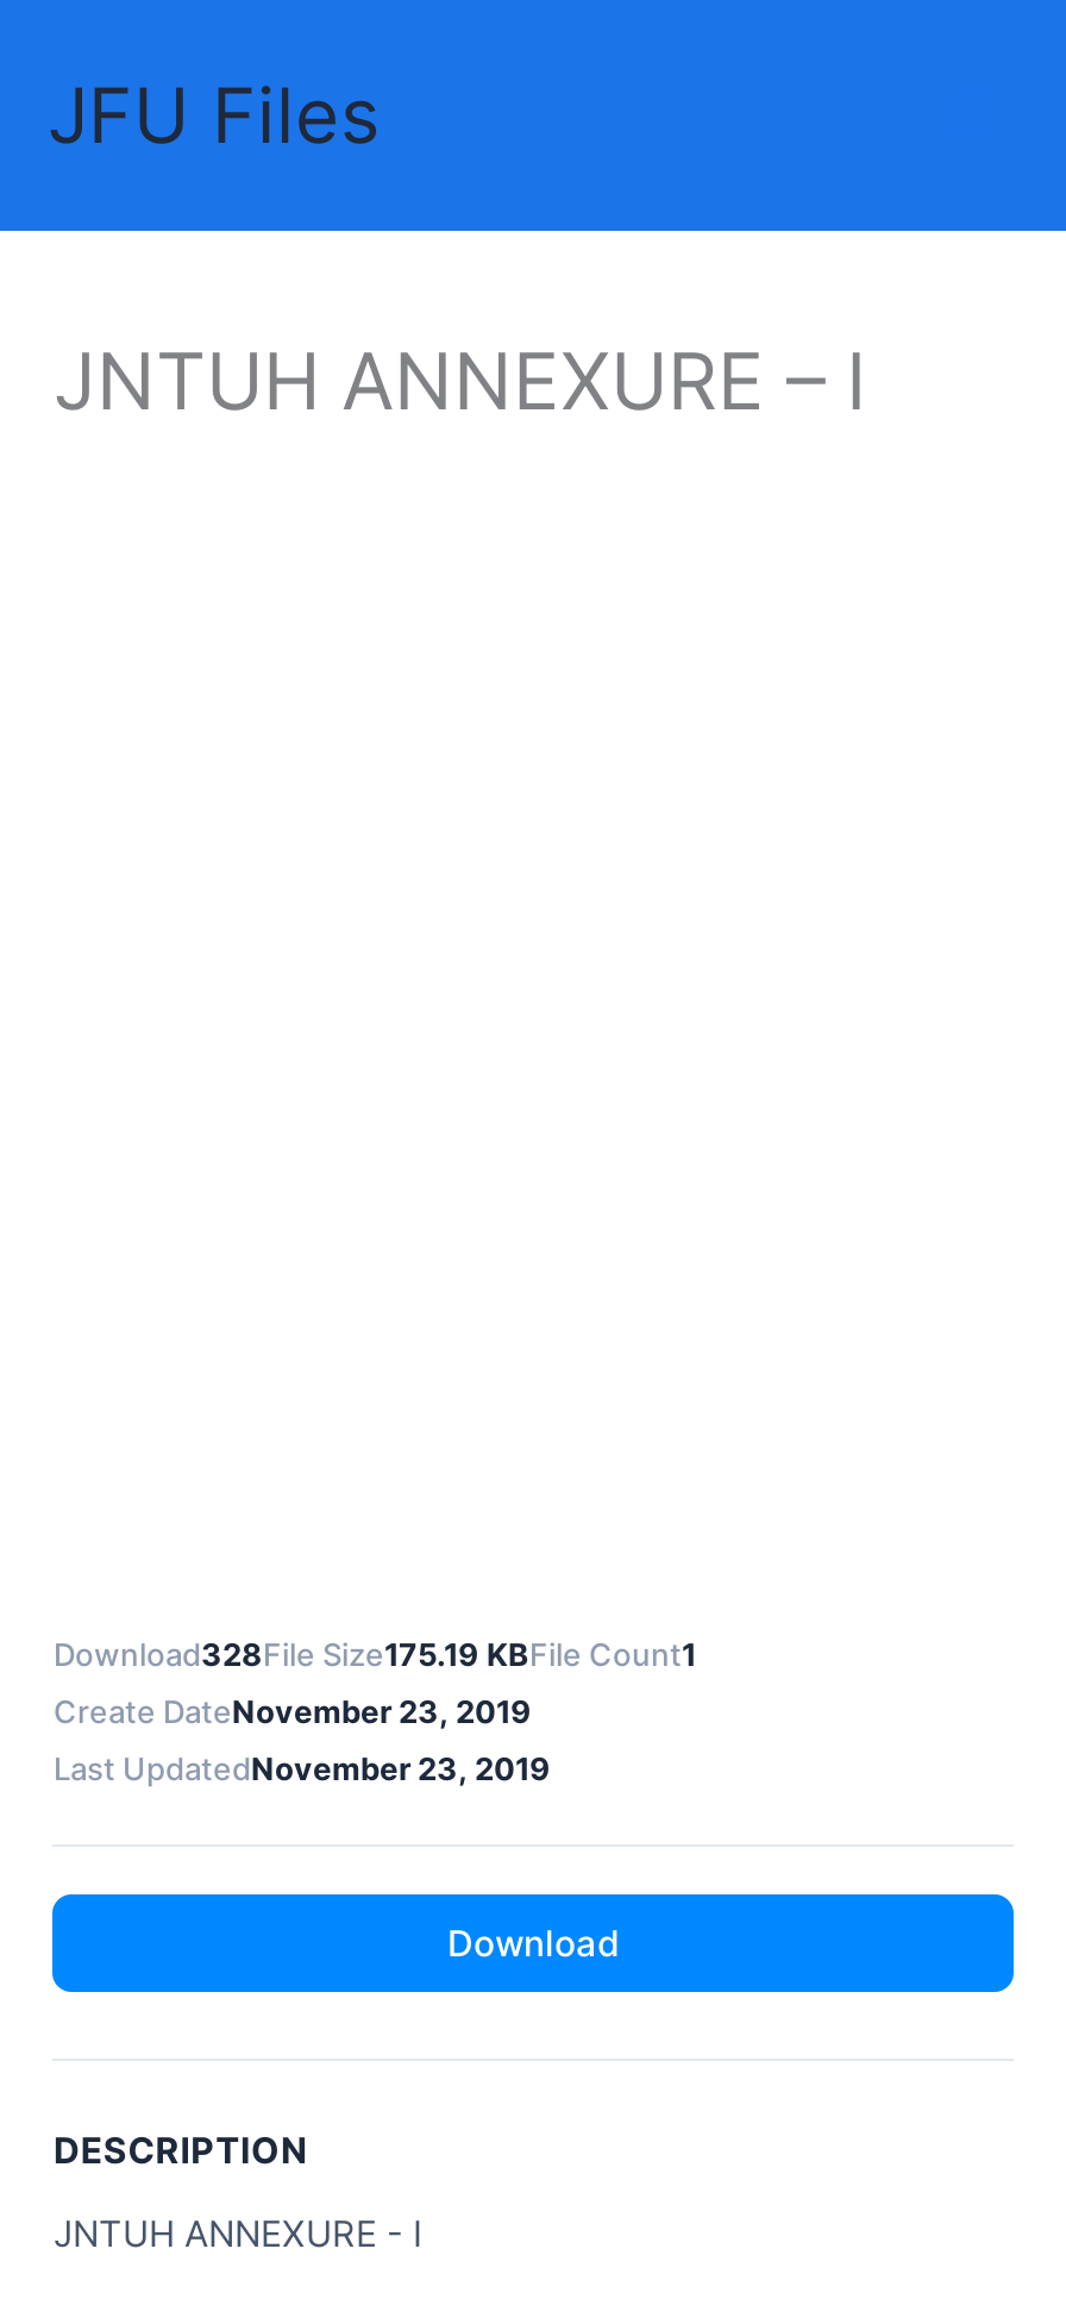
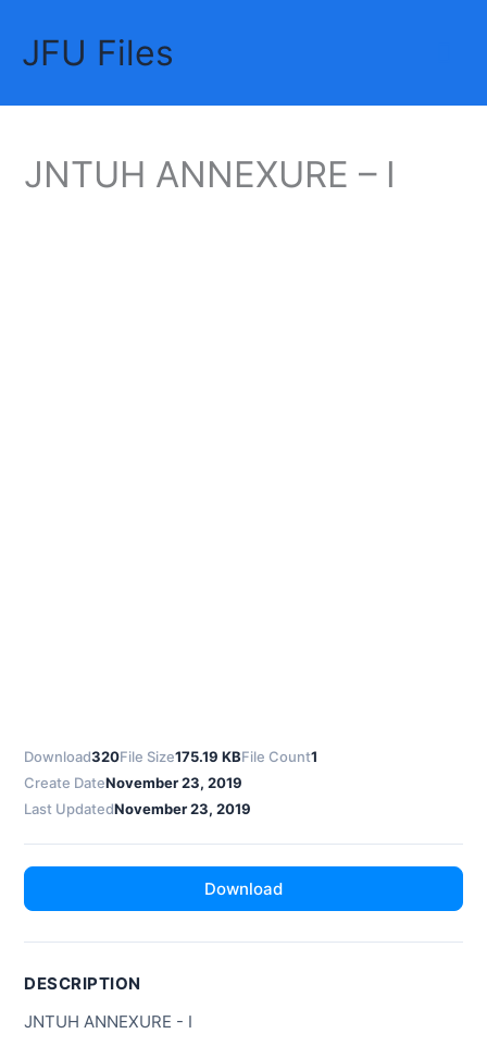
[54,1634,696,1672] Download328File Size175.19 KBFile Count1 -> [24,747,318,765] Download320File Size175.19 KBFile Count1

